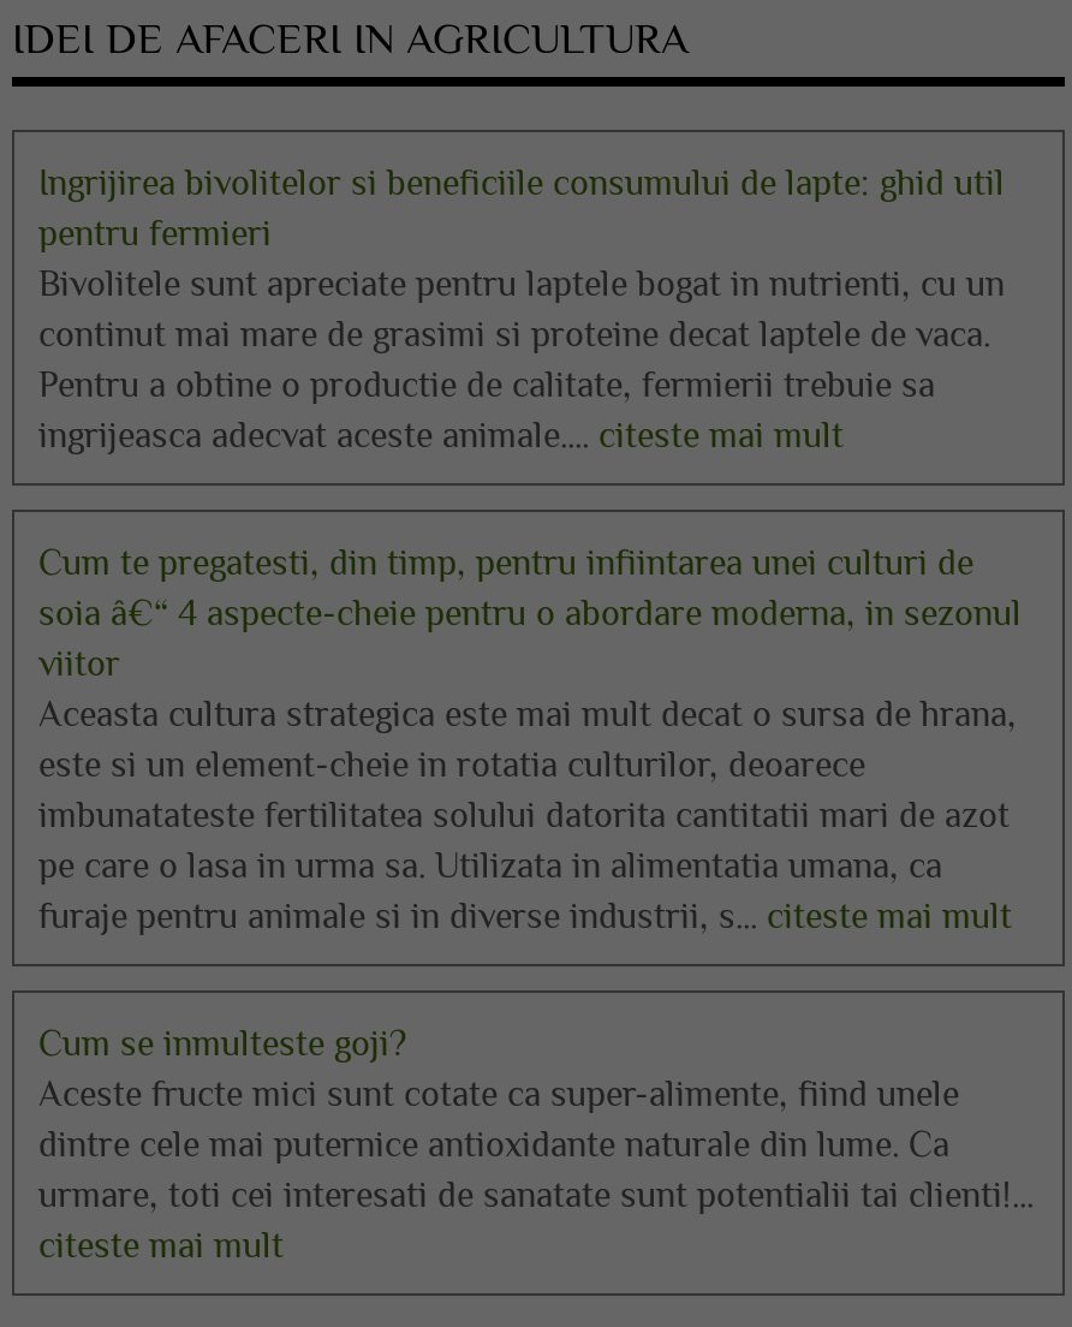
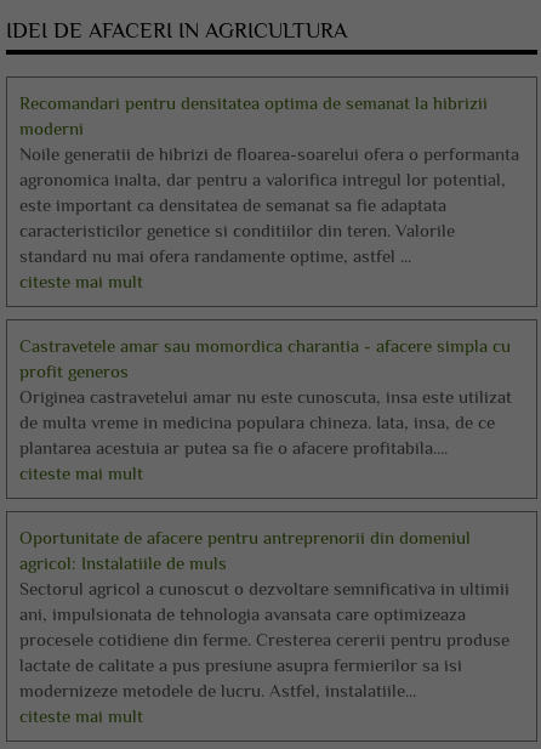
[38,161,1005,454] Ingrijirea bivolitelor si beneficiile consumului de lapte: ghid util | pentru fermieri | Bivolitele sunt apreciate pentru laptele bogat in nutrienti, cu un | continut mai mare de grasimi si proteine decat laptele de vaca. | Pentru a obtine o productie de calitate, fermierii trebuie sa | ingrijeasca adecvat aceste animale.... citeste mai mult -> [19,92,519,291] Recomandari pentru densitatea optima de semanat la hibrizii | moderni | Noile generatii de hibrizi de floarea-soarelui ofera o performanta | agronomica inalta, dar pentru a valorifica intregul lor potential, | este important ca densitatea de semanat sa fie adaptata | caracteristicilor genetice si conditiilor din teren. Valorile | standard nu mai ofera randamente optime, astfel ... | citeste mai mult
[38,541,1022,935] Cum te pregatesti, din timp, pentru infiintarea unei culturi de | soia â€“ 4 aspecte-cheie pentru o abordare moderna, in sezonul | viitor | Aceasta cultura strategica este mai mult decat o sursa de hrana, | este si un element-cheie in rotatia culturilor, deoarece | imbunatateste fertilitatea solului datorita cantitatii mari de azot | pe care o lasa in urma sa. Utilizata in alimentatia umana, ca | furaje pentru animale si in diverse industrii, s... citeste mai mult -> [19,335,512,483] Castravetele amar sau momordica charantia - afacere simpla cu | profit generos | Originea castravetelui amar nu este cunoscuta, insa este utilizat | de multa vreme in medicina populara chineza. Iata, insa, de ce | plantarea acestuia ar putea sa fie o afacere profitabila.... | citeste mai mult
[38,1022,1034,1214] Cum se inmulteste goji? | Aceste fructe mici sunt cotate ca super-alimente, fiind unele | dintre cele mai puternice antioxidante naturale din lume. Ca | urmare, toti cei interesati de sanatate sunt potentialii tai clienti!... -> [19,527,509,700] Oportunitate de afacere pentru antreprenorii din domeniul | agricol: Instalatiile de muls | Sectorul agricol a cunoscut o dezvoltare semnificativa in ultimii | ani, impulsionata de tehnologia avansata care optimizeaza | procesele cotidiene din ferme. Cresterea cererii pentru produse | lactate de calitate a pus presiune asupra fermierilor sa isi | modernizeze metodele de lucru. Astfel, instalatiile...

